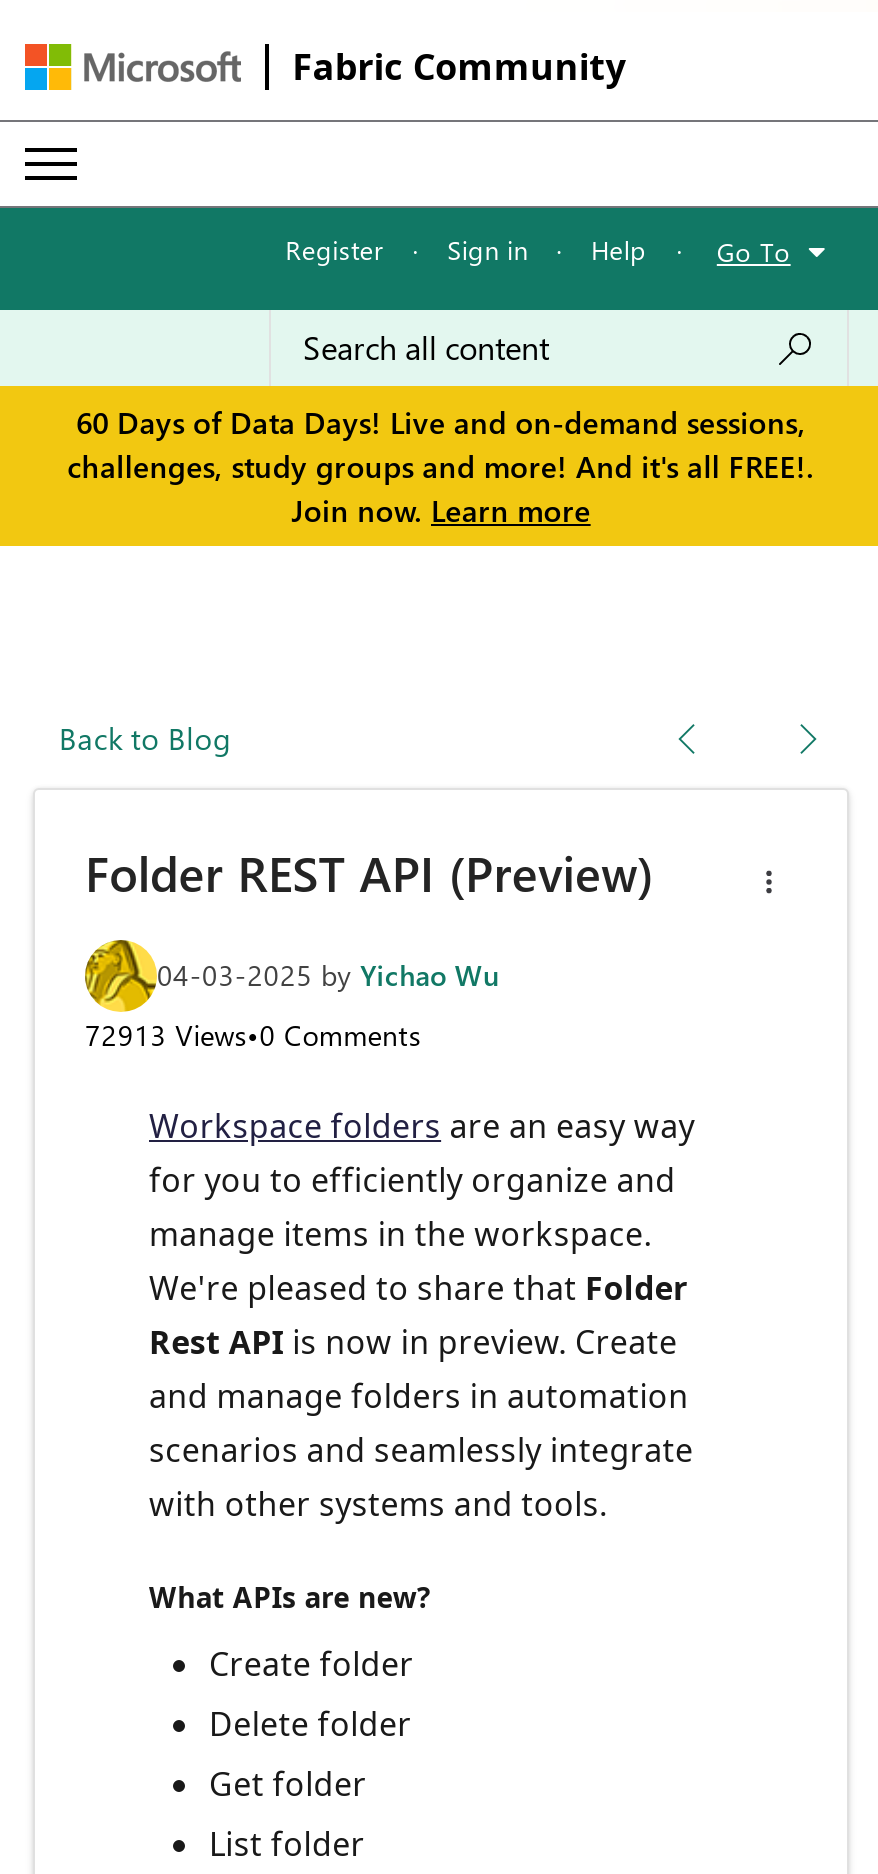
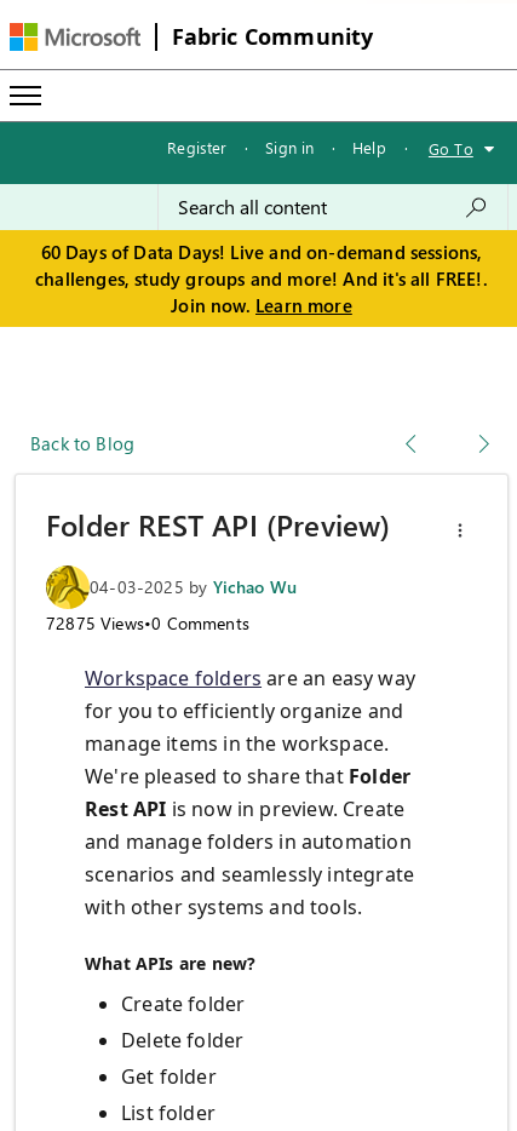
[85,1015,421,1053] 72913 Views•0 Comments -> [46,611,249,634] 72875 Views•0 Comments

